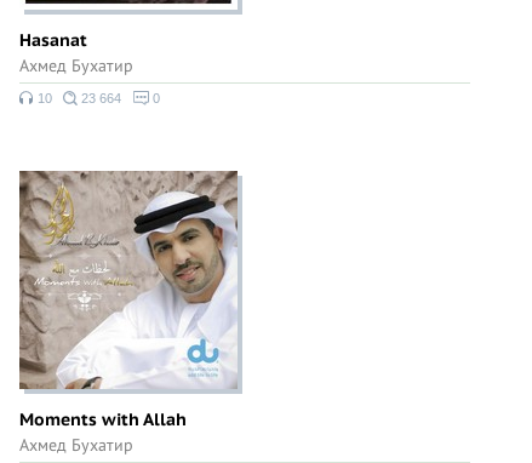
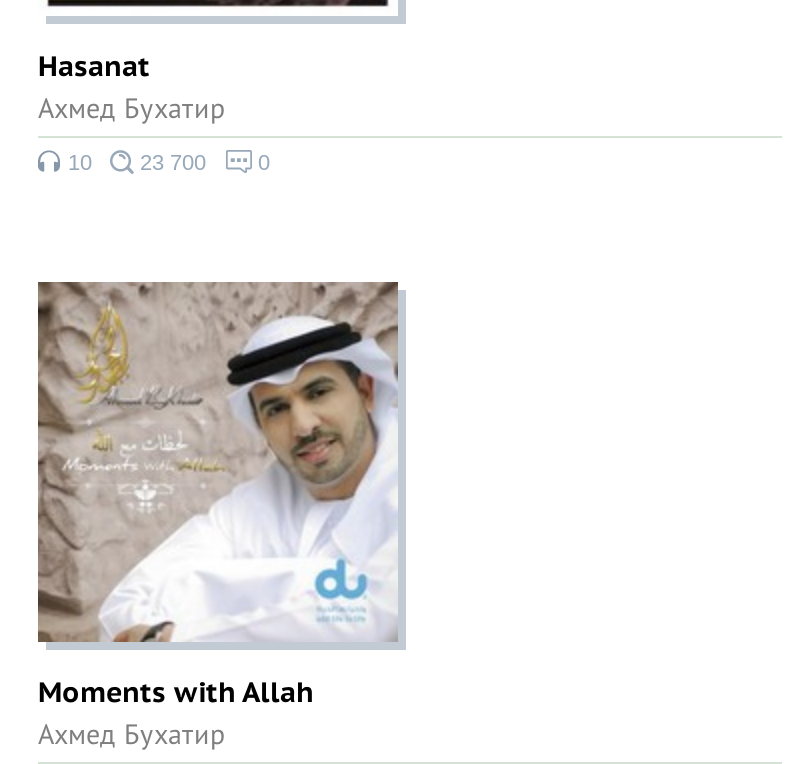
[78,91,121,105] 23 664 -> [134,150,206,174] 23 700

